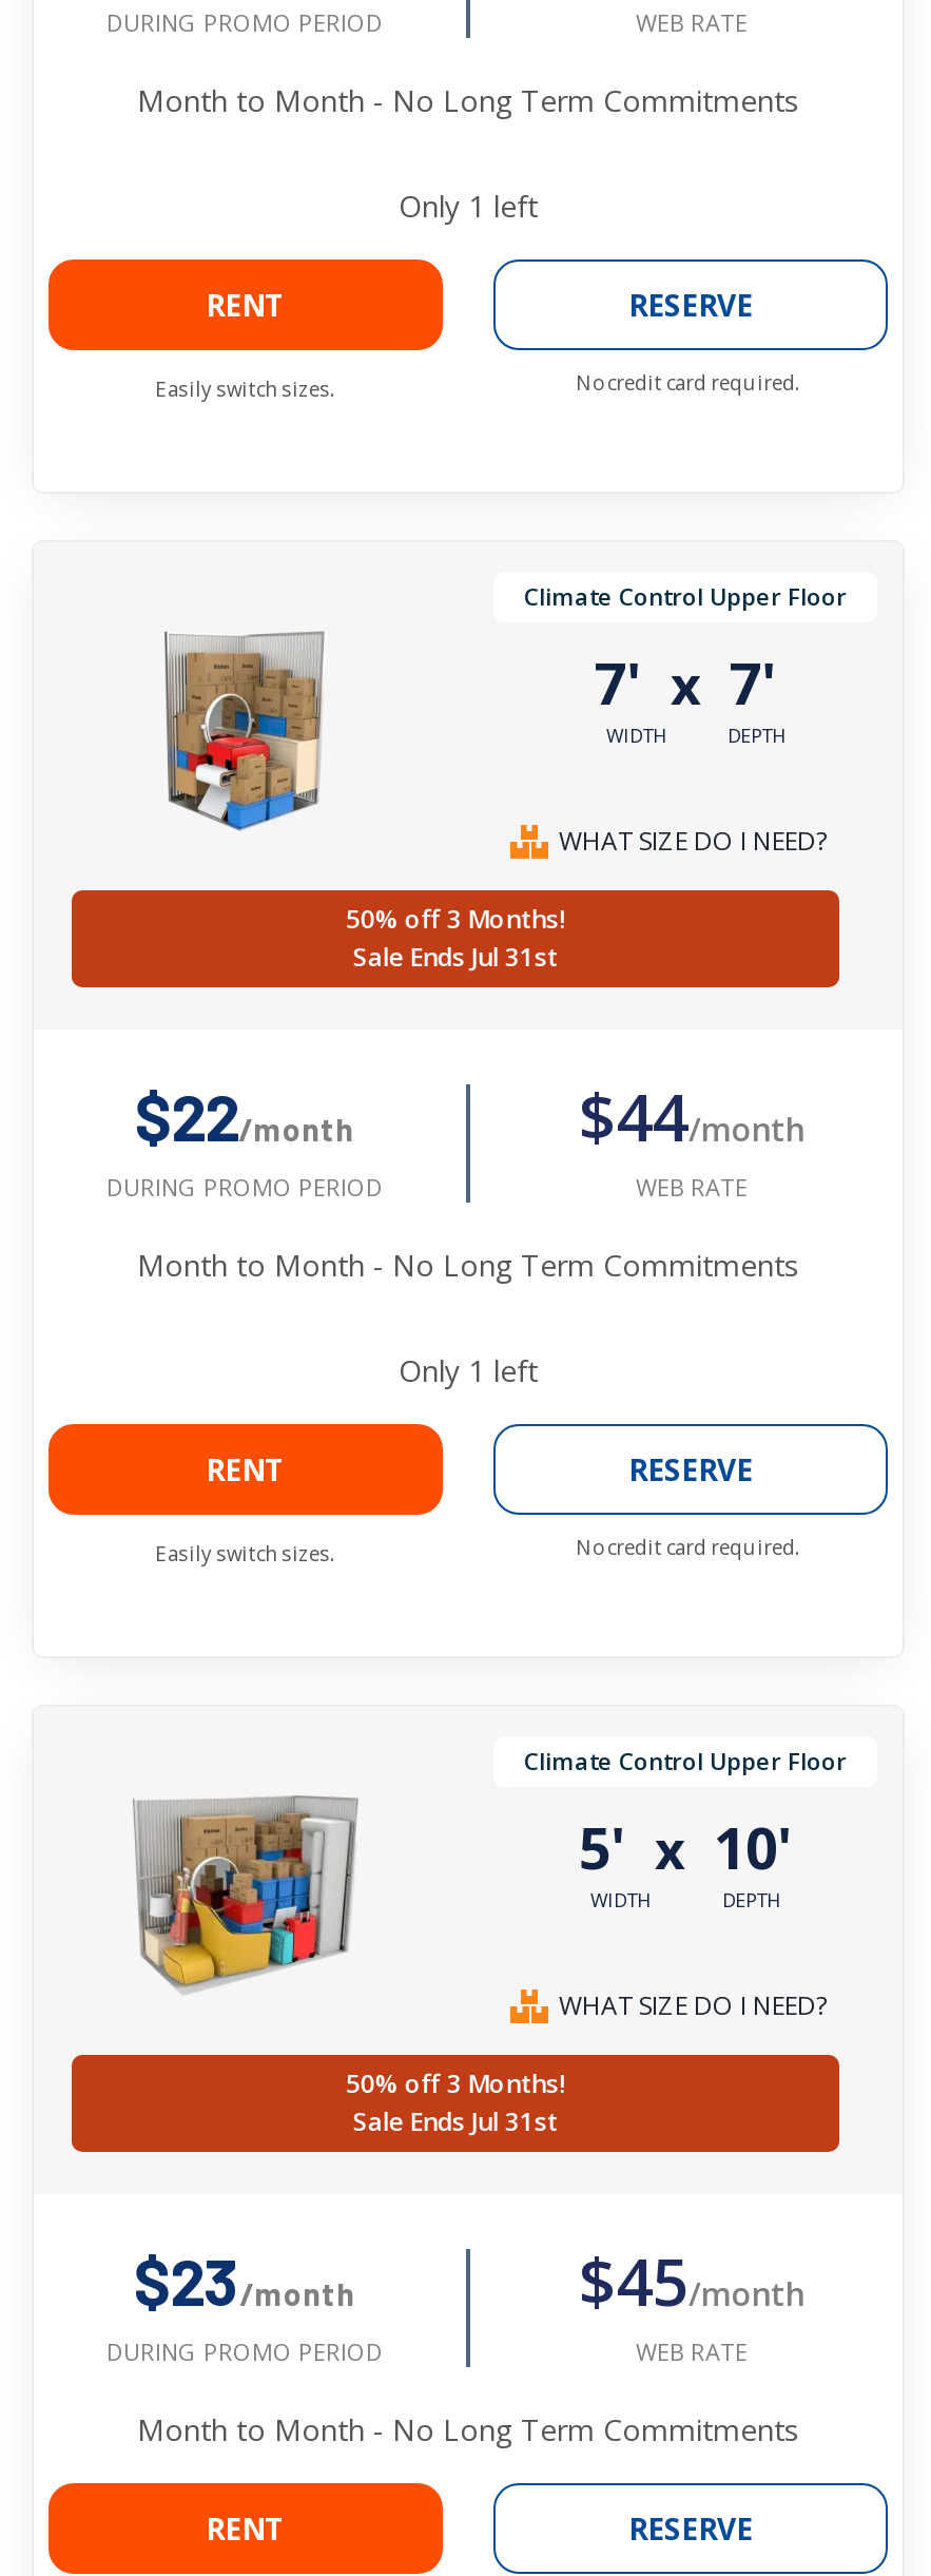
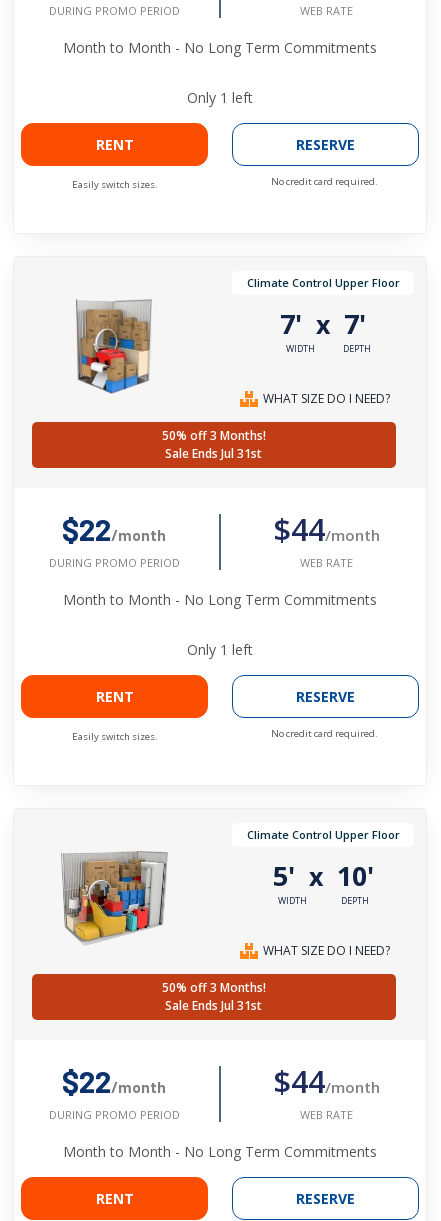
[134,2244,355,2319] $23/month -> [62,1063,166,1099] $22/month
[579,2238,804,2325] $45/month -> [272,1061,379,1102] $44/month

